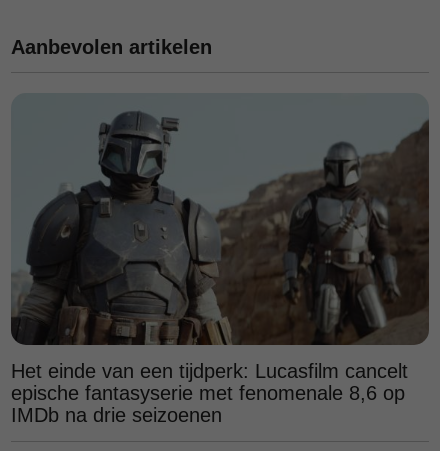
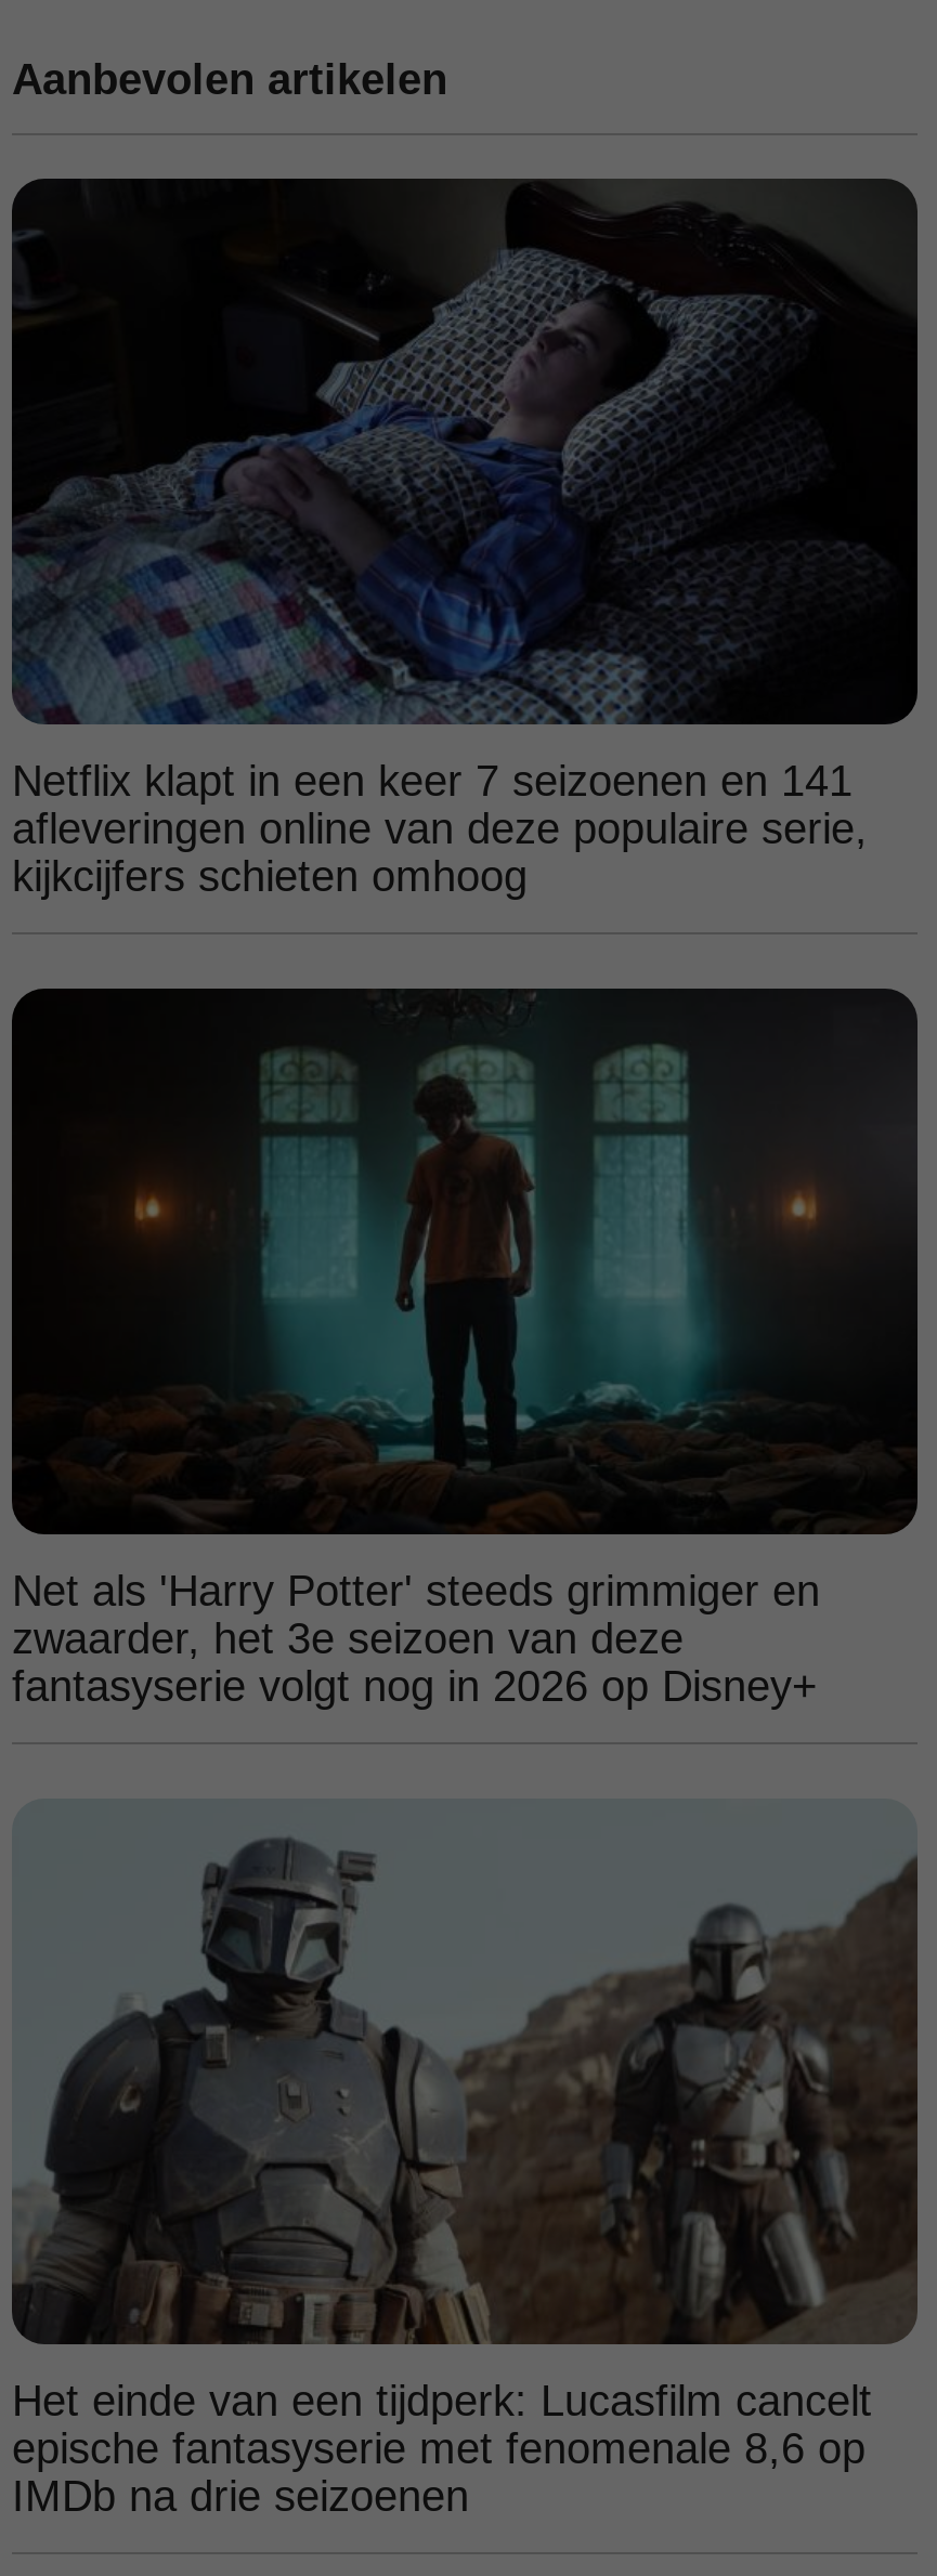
none -> [10,176,920,899] [image] | Netflix klapt in een keer 7 seizoenen en 141 | afleveringen online van deze populaire serie, | kijkcijfers schieten omhoog
none -> [10,986,920,1709] [image] | Net als 'Harry Potter' steeds grimmiger en | zwaarder, het 3e seizoen van deze | fantasyserie volgt nog in 2026 op Disney+

